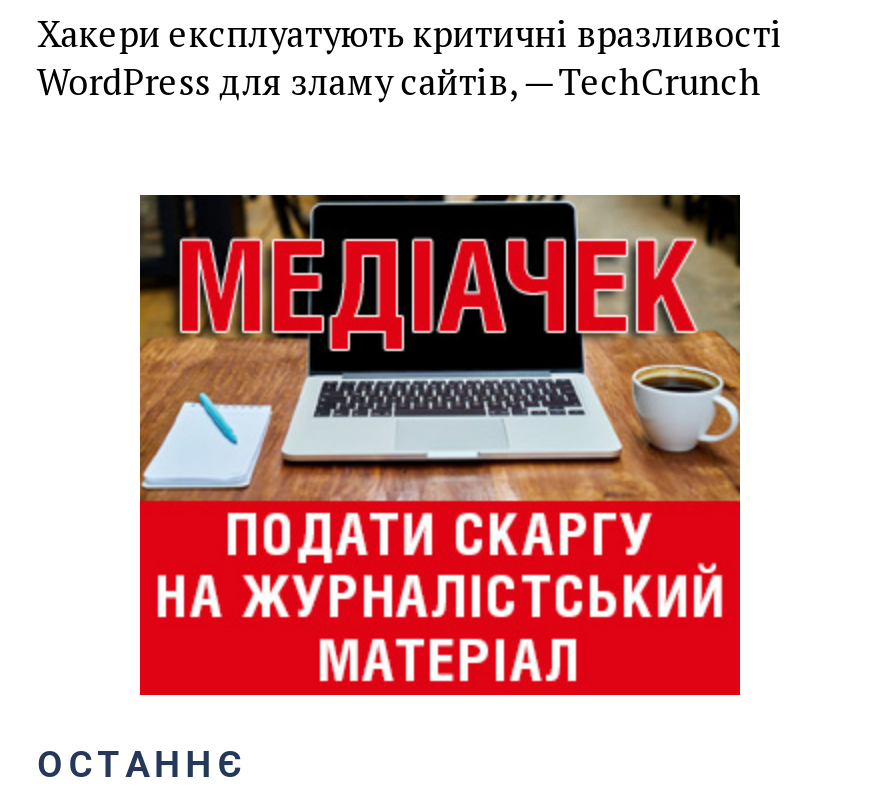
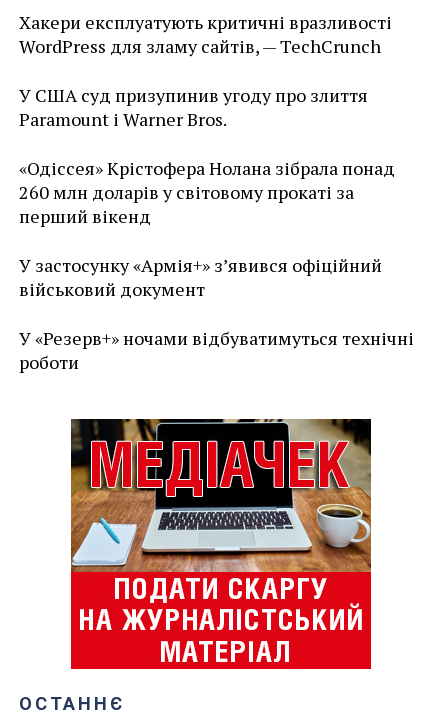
none -> [19,83,414,374] У США суд призупинив угоду про злиття | Paramount і Warner Bros. | «Одіссея» Крістофера Нолана зібрала понад | 260 млн доларів у світовому прокаті за | перший вікенд | У застосунку «Армія+» зʼявився офіційний | військовий документ | У «Резерв+» ночами відбуватимуться технічні | роботи

